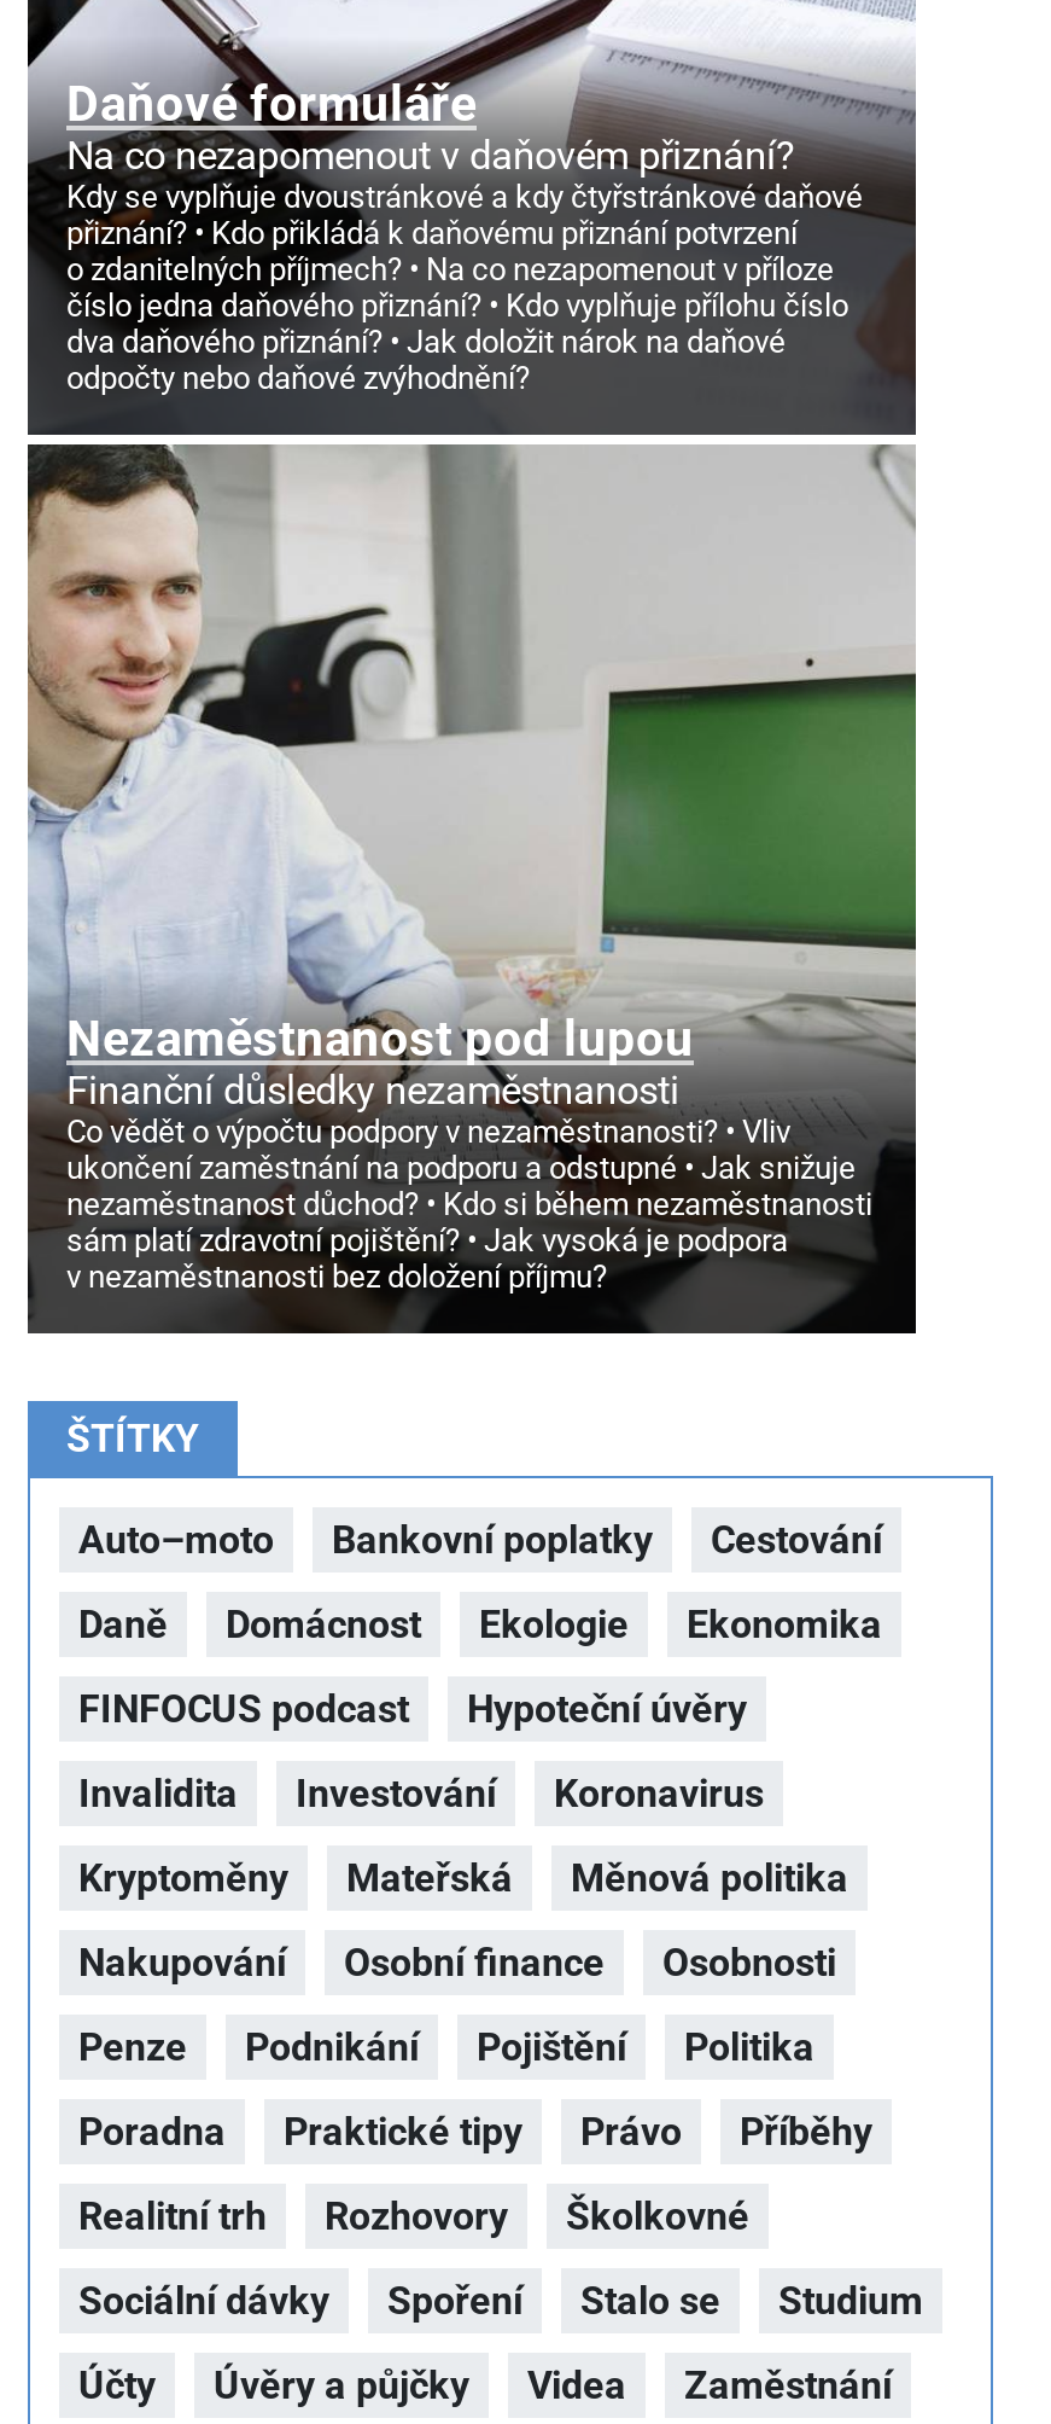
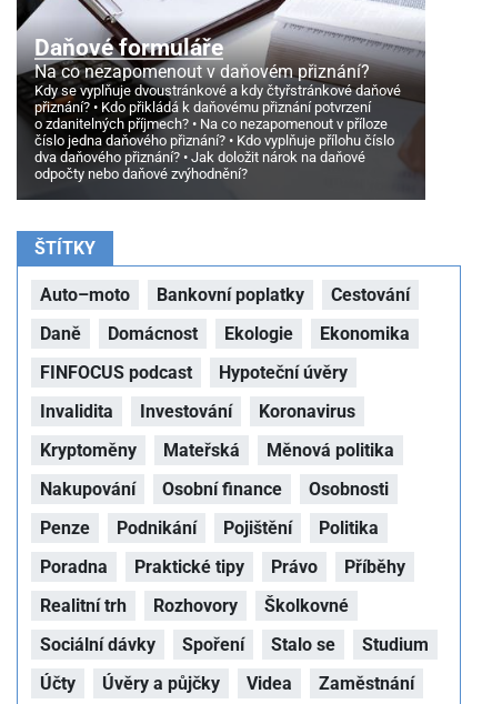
[25,442,918,1333] [image] | Nezaměstnanost pod lupou | Finanční důsledky nezaměstnanosti | Co vědět o výpočtu podpory v nezaměstnanosti? | Vliv | ukončení zaměstnání na podporu a odstupné | Jak snižuje | nezaměstnanost důchod? | Kdo si během nezaměstnanosti | sám platí zdravotní pojištění? | Jak vysoká je podpora | v nezaměstnanosti bez doložení příjmu? -> none

